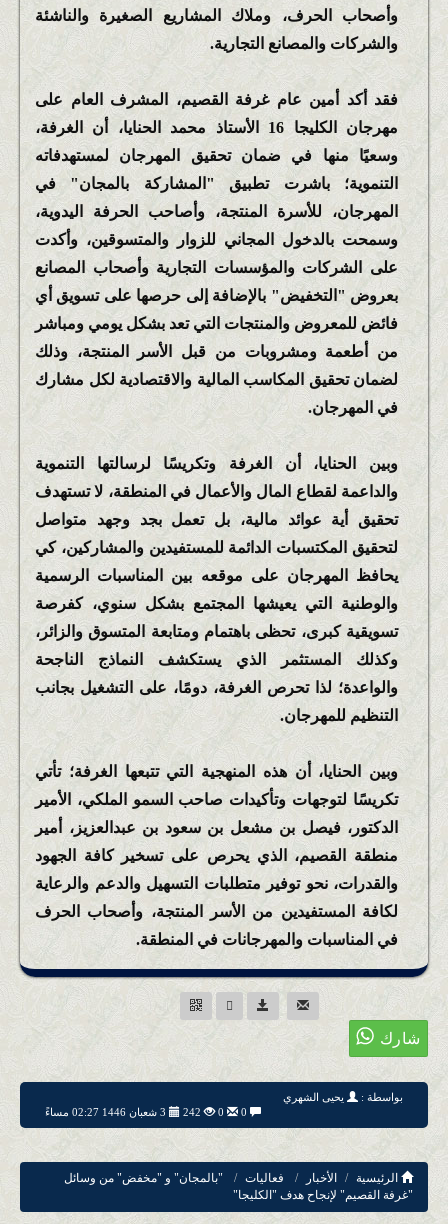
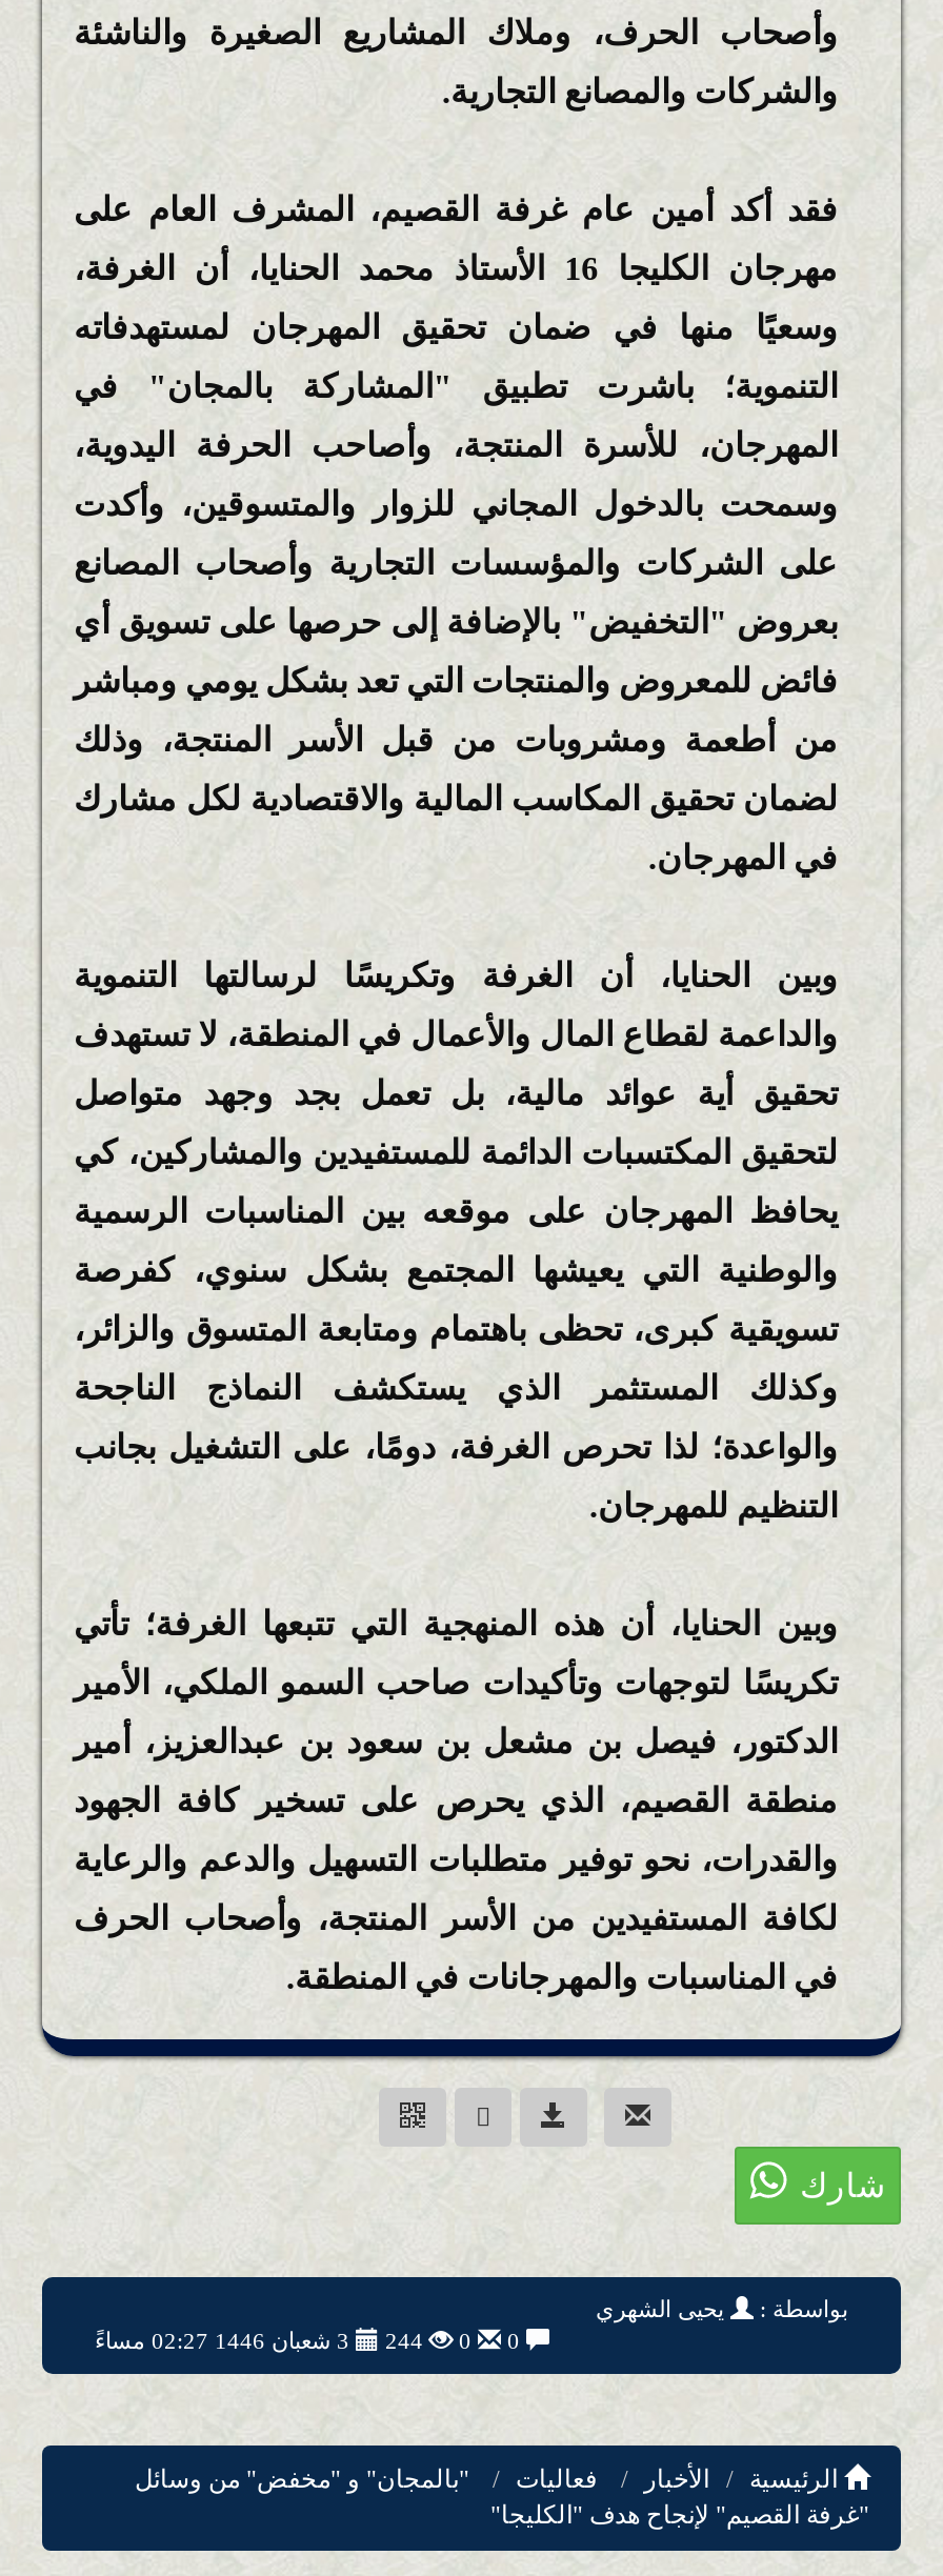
[183,1106,201,1118] 242 -> [385,2328,423,2353] 244

